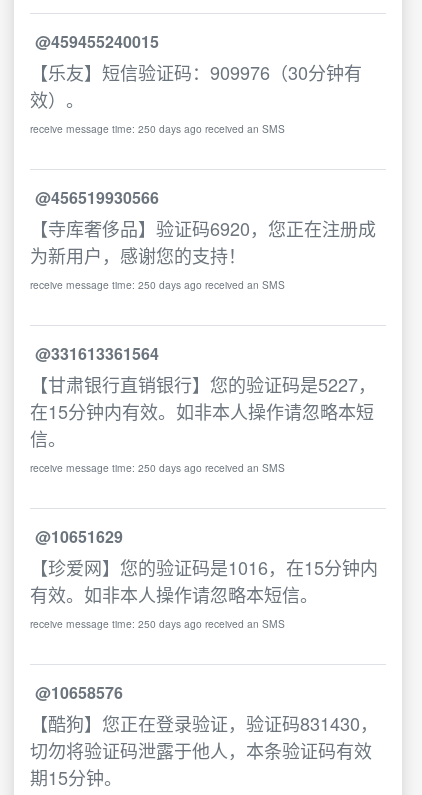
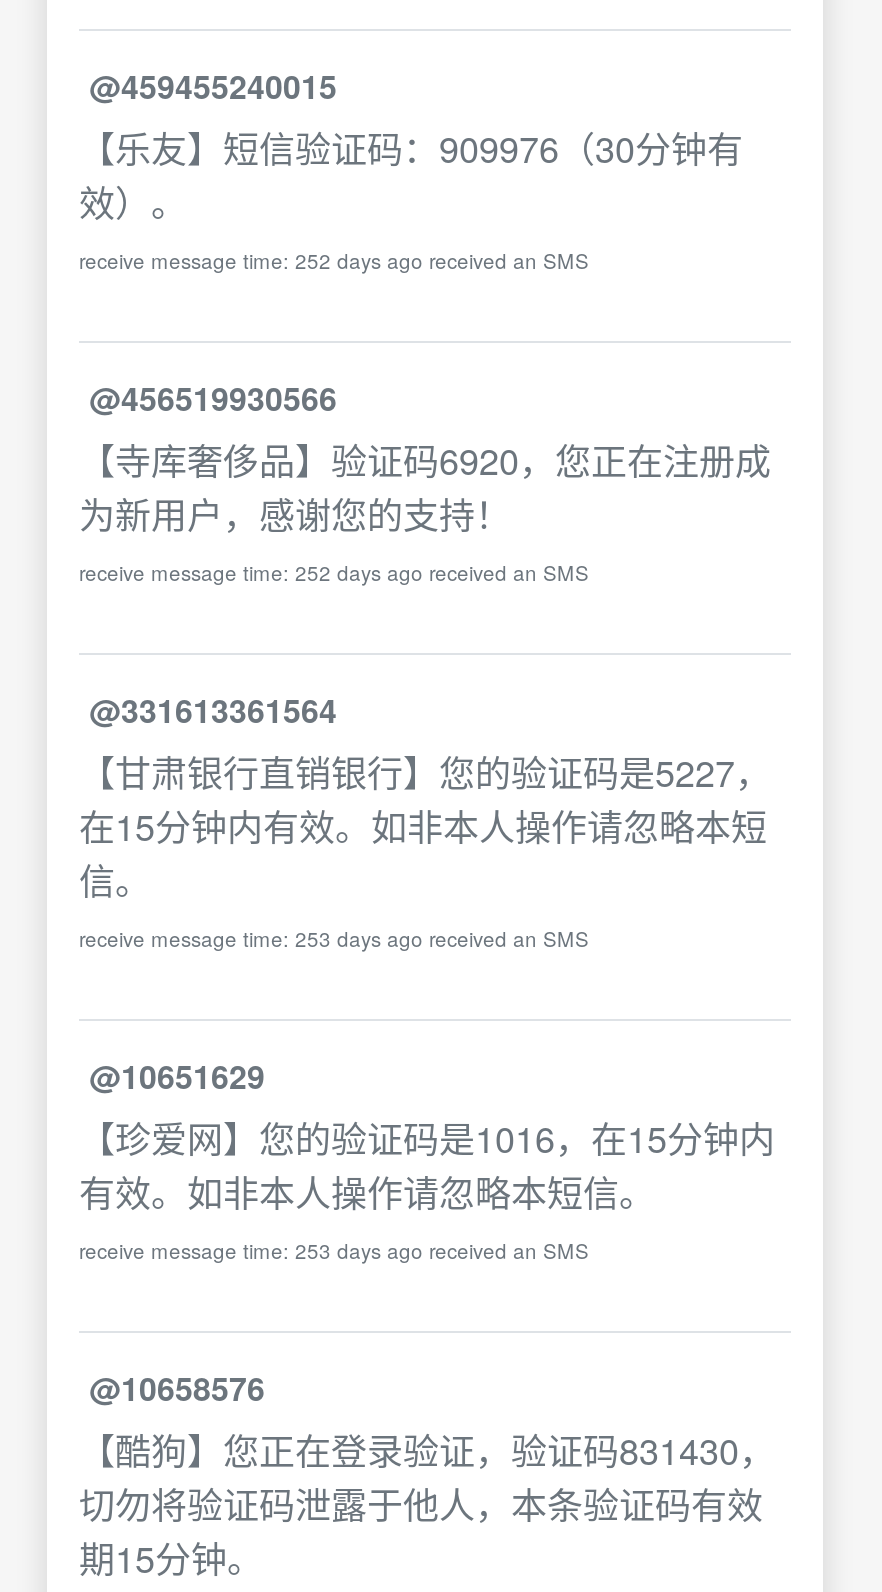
[30,121,285,136] receive message time: 250 days ago received an SMS -> [79,245,589,275] receive message time: 252 days ago received an SMS
[30,277,285,292] receive message time: 250 days ago received an SMS -> [79,557,589,587] receive message time: 252 days ago received an SMS
[30,460,285,475] receive message time: 250 days ago received an SMS -> [79,923,589,953] receive message time: 253 days ago received an SMS
[30,616,285,631] receive message time: 250 days ago received an SMS -> [79,1235,589,1265] receive message time: 253 days ago received an SMS

